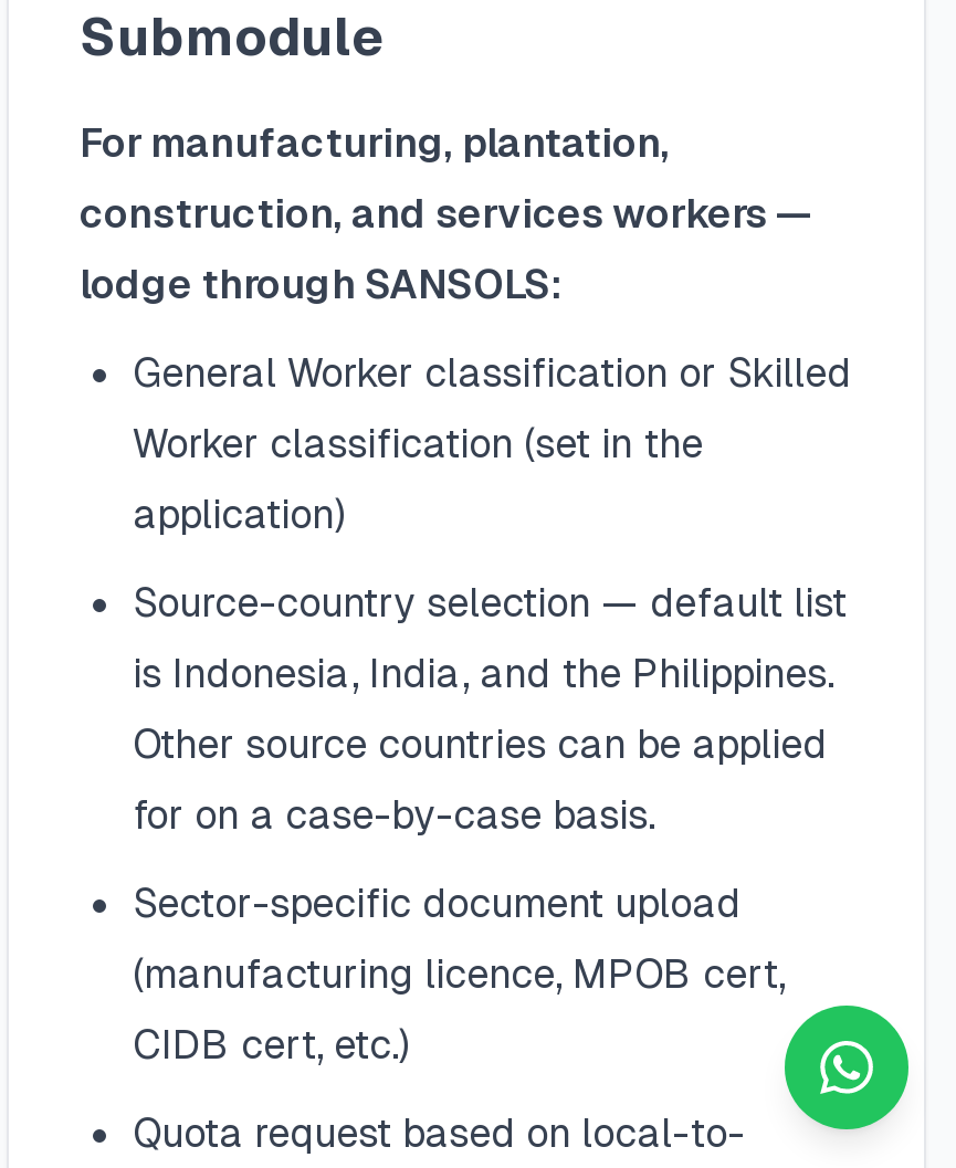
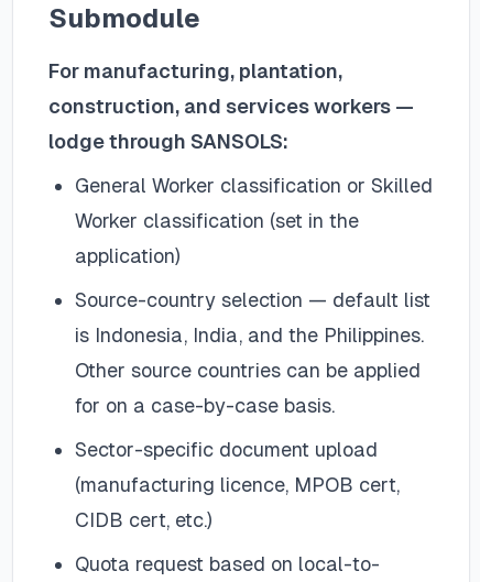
[782,1003,911,1136] [image] -> none

